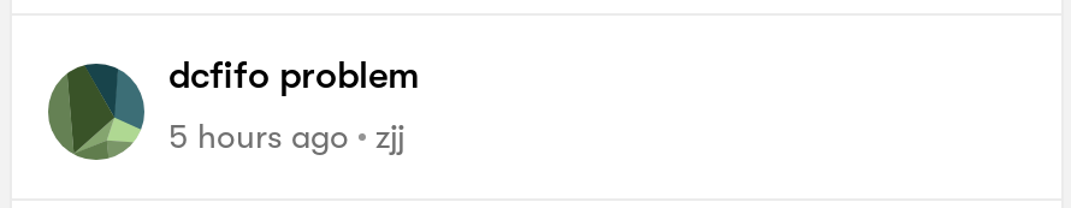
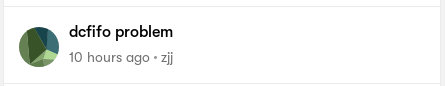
[168,117,349,155] 5 hours ago -> [69,49,150,65] 10 hours ago

